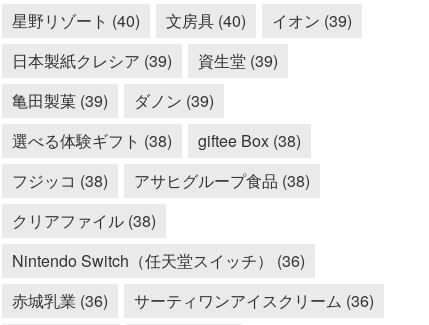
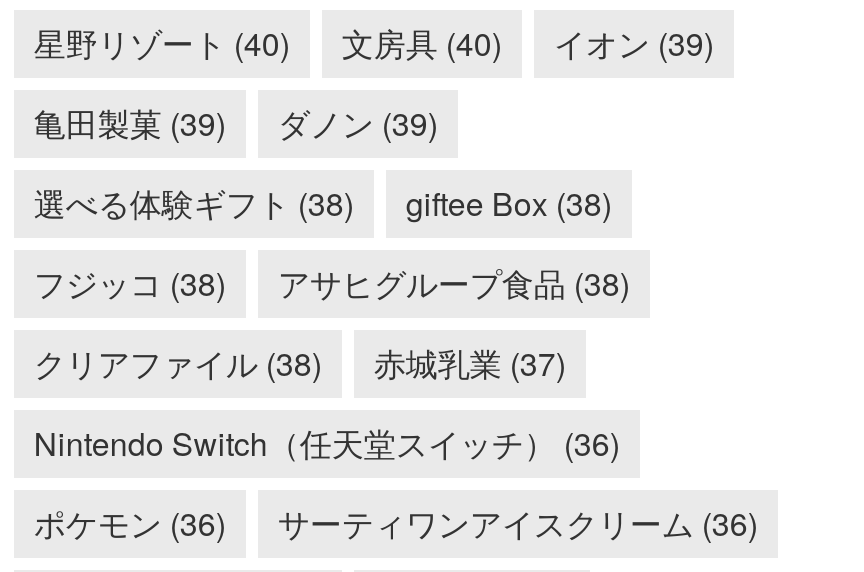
[12,49,278,72] 日本製紙クレシア (39) | 資生堂 (39) -> none
none -> [374,341,566,387] 赤城乳業 (37)
[12,289,374,312] 赤城乳業 (36) サーティワンアイスクリーム (36) -> [34,501,758,547] ポケモン (36) サーティワンアイスクリーム (36)

